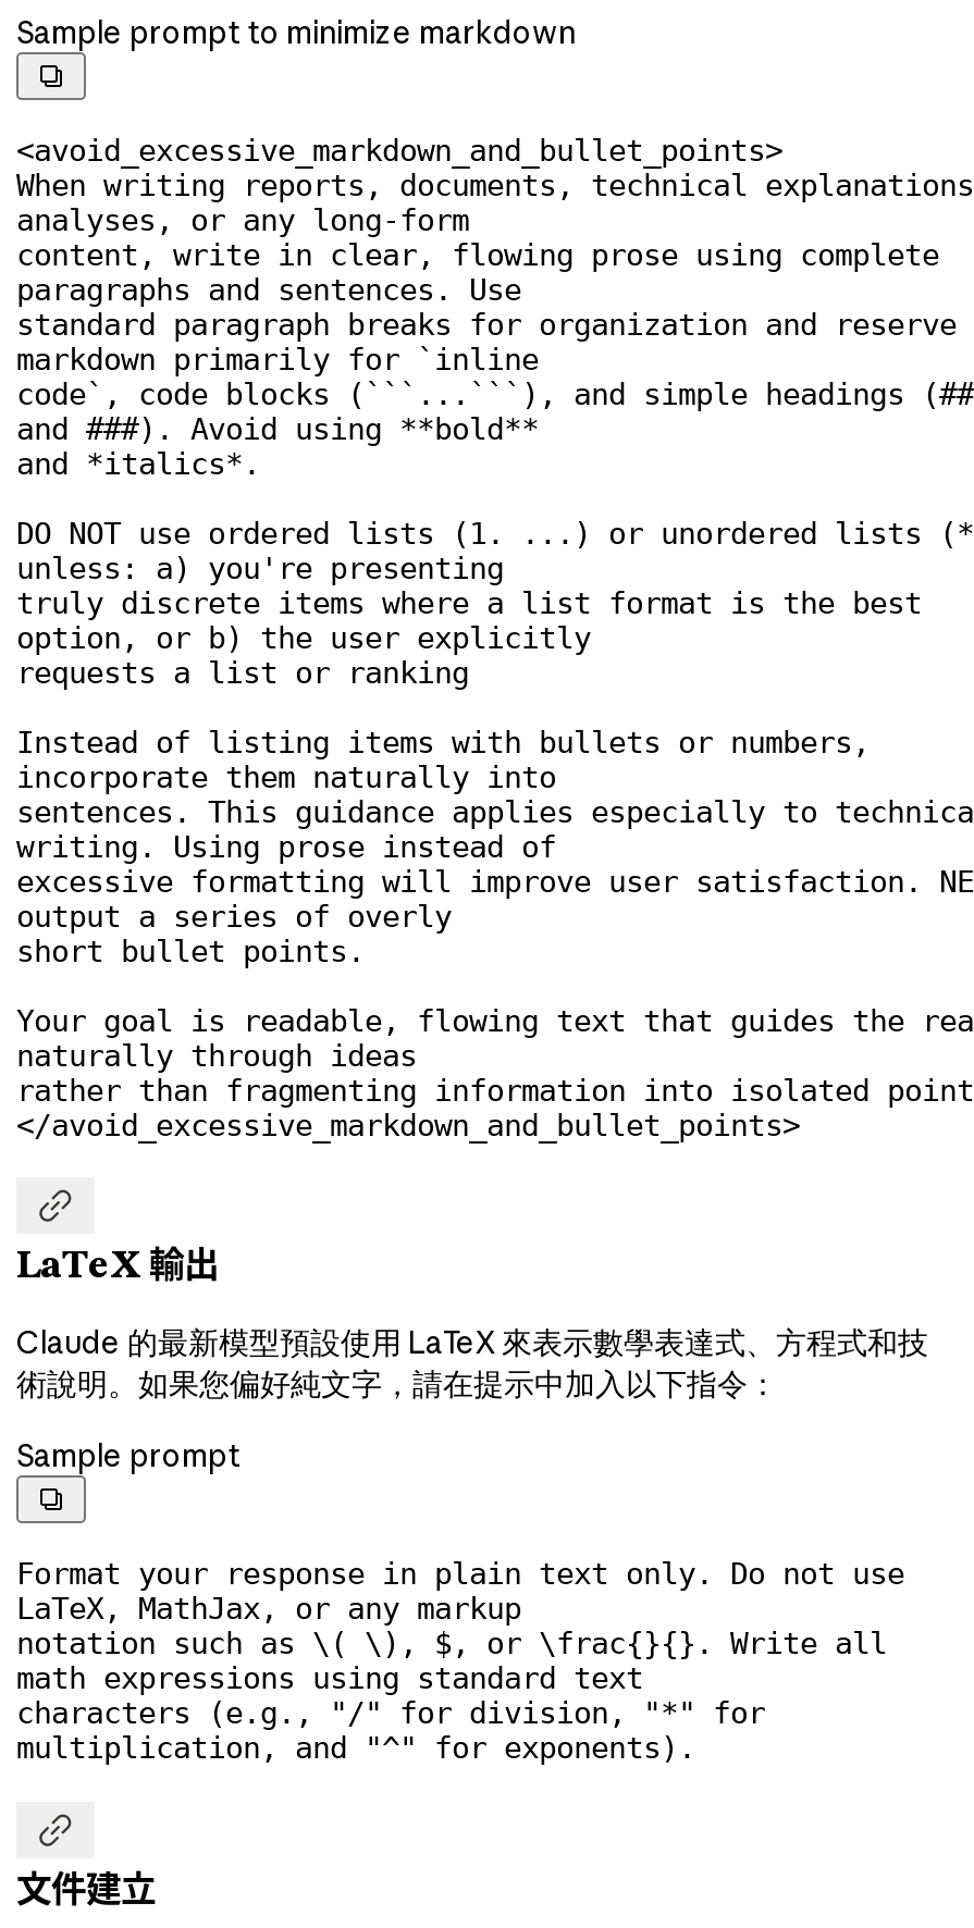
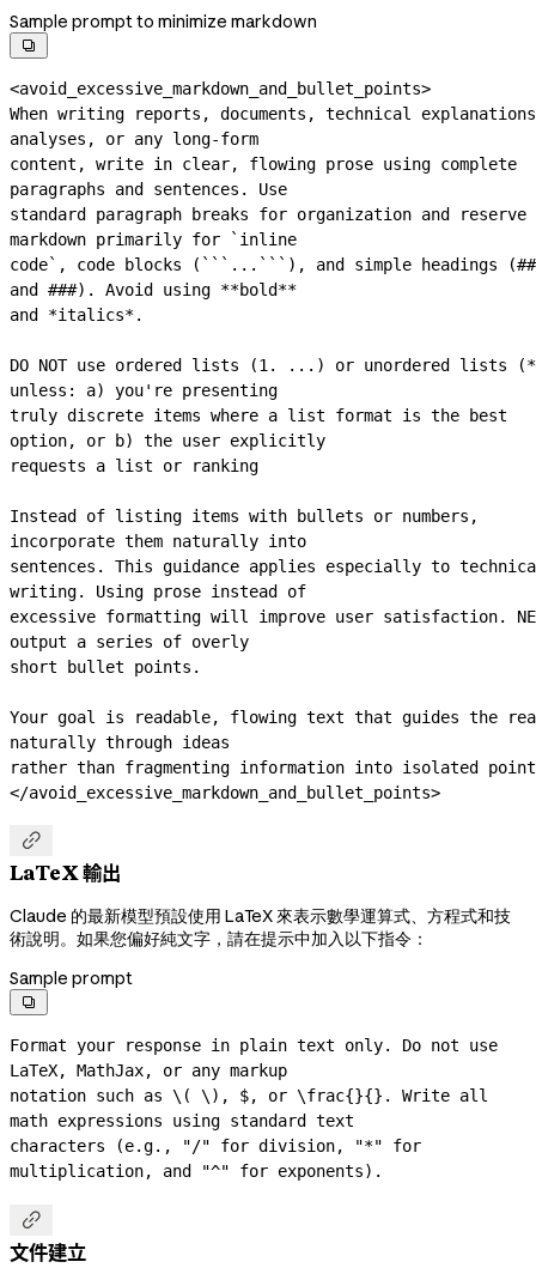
[16,1324,928,1363] Claude 的最新模型預設使用 LaTeX 來表示數學表達式、方程式和技 -> [10,906,511,927] Claude 的最新模型預設使用 LaTeX 來表示數學運算式、方程式和技

